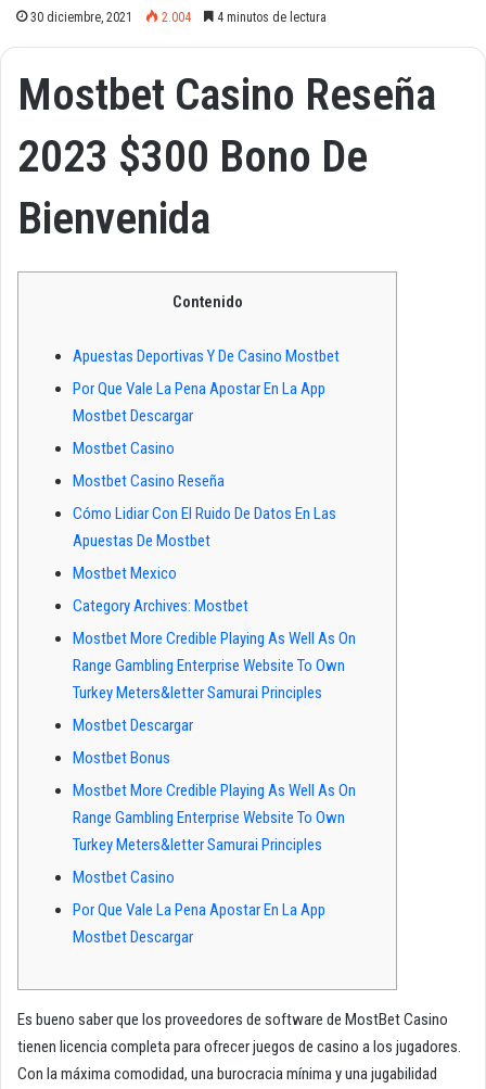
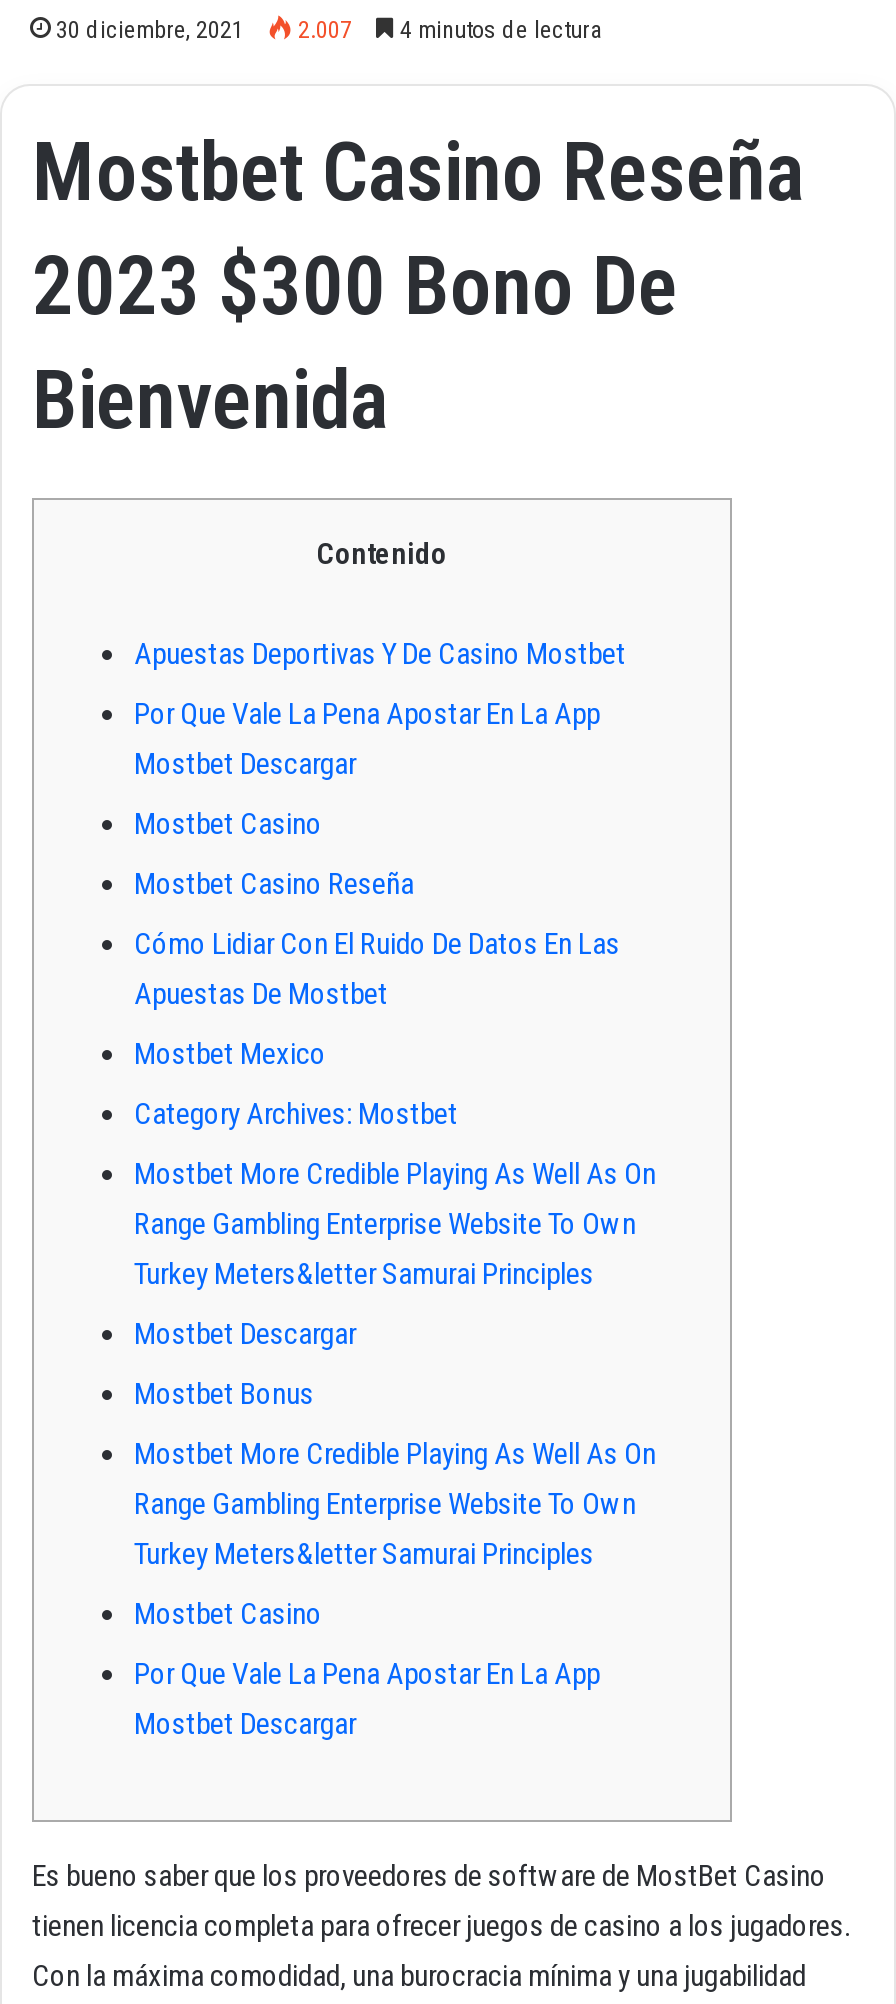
[30,10,327,25] 30 diciembre, 2021 2.004 4 minutos de lectura -> [56,16,602,44] 30 diciembre, 2021 2.007 4 minutos de lectura

